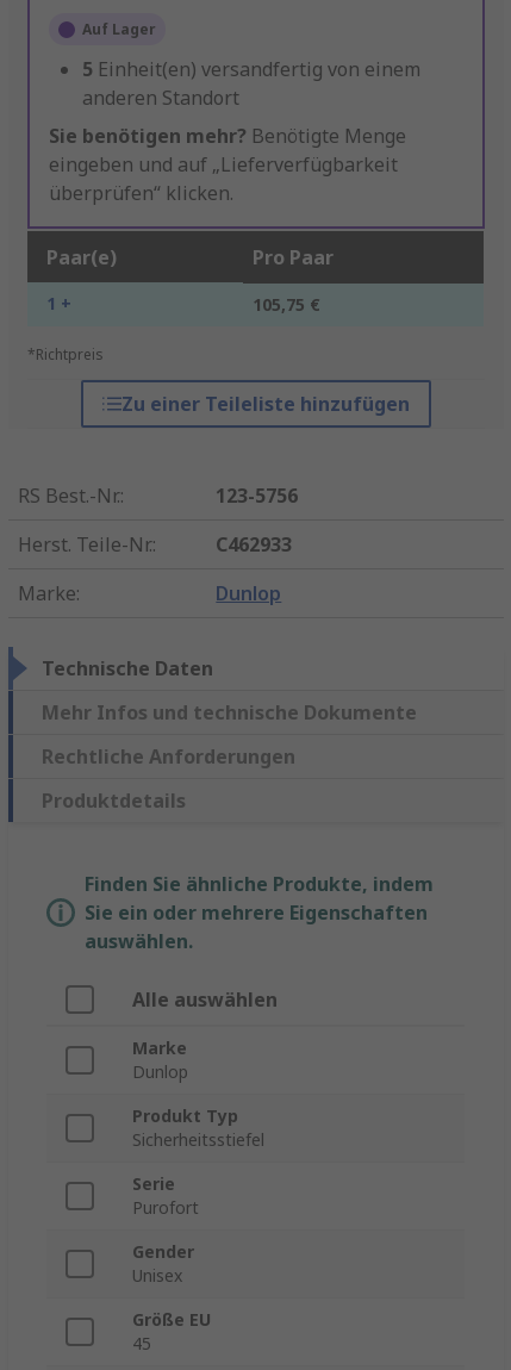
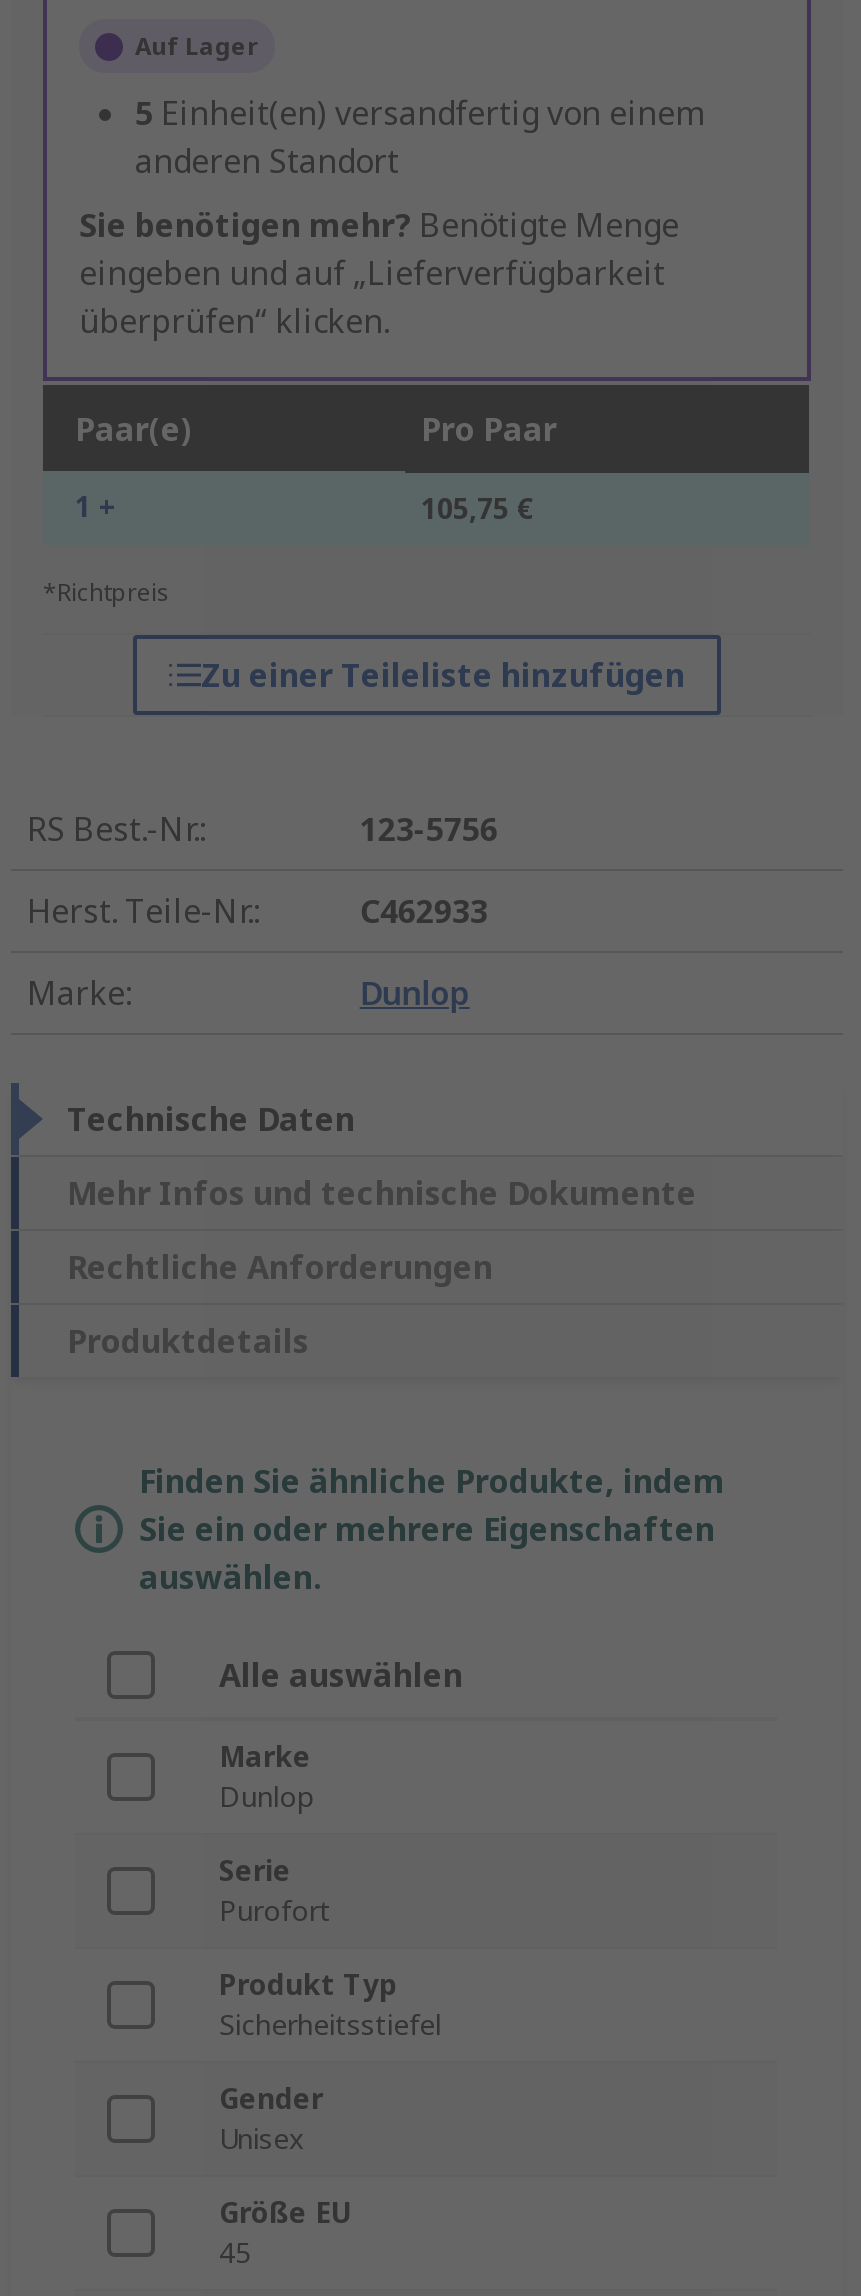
moved [132,1105,264,1151] -> [219,1966,441,2044]: Produkt Typ | Sicherheitsstiefel
moved [132,1173,199,1219] -> [219,1852,331,1930]: Serie | Purofort

